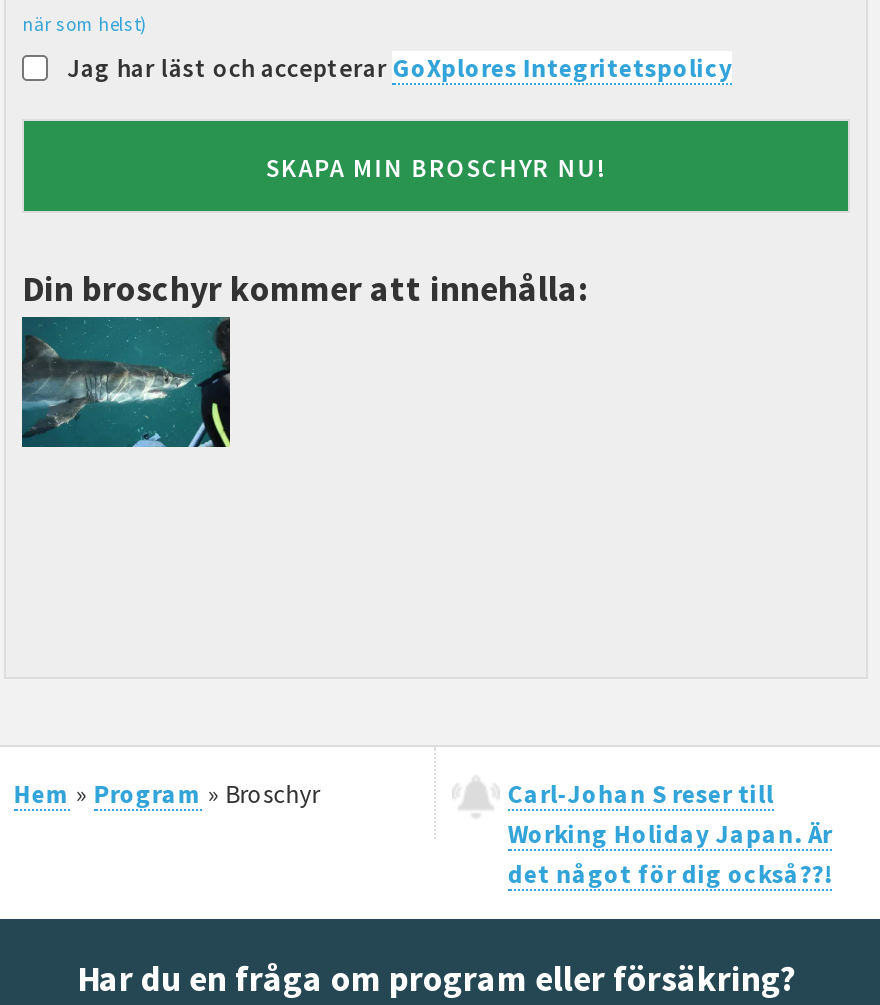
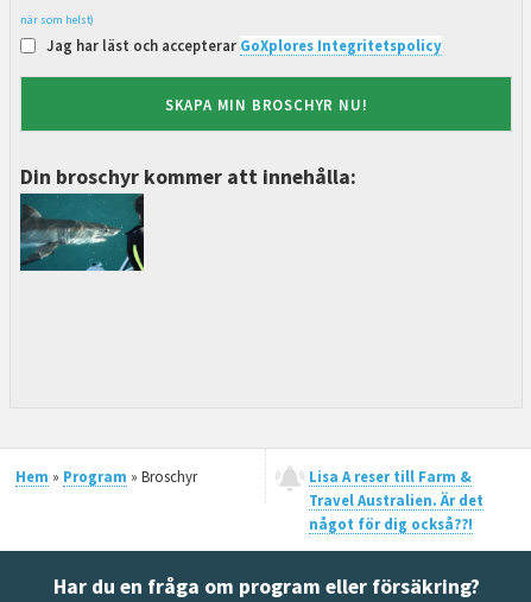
[508,777,832,889] Carl-Johan S reser till | Working Holiday Japan. Är | det något för dig också??! -> [309,467,483,533] Lisa A reser till Farm & | Travel Australien. Är det | något för dig också??!

